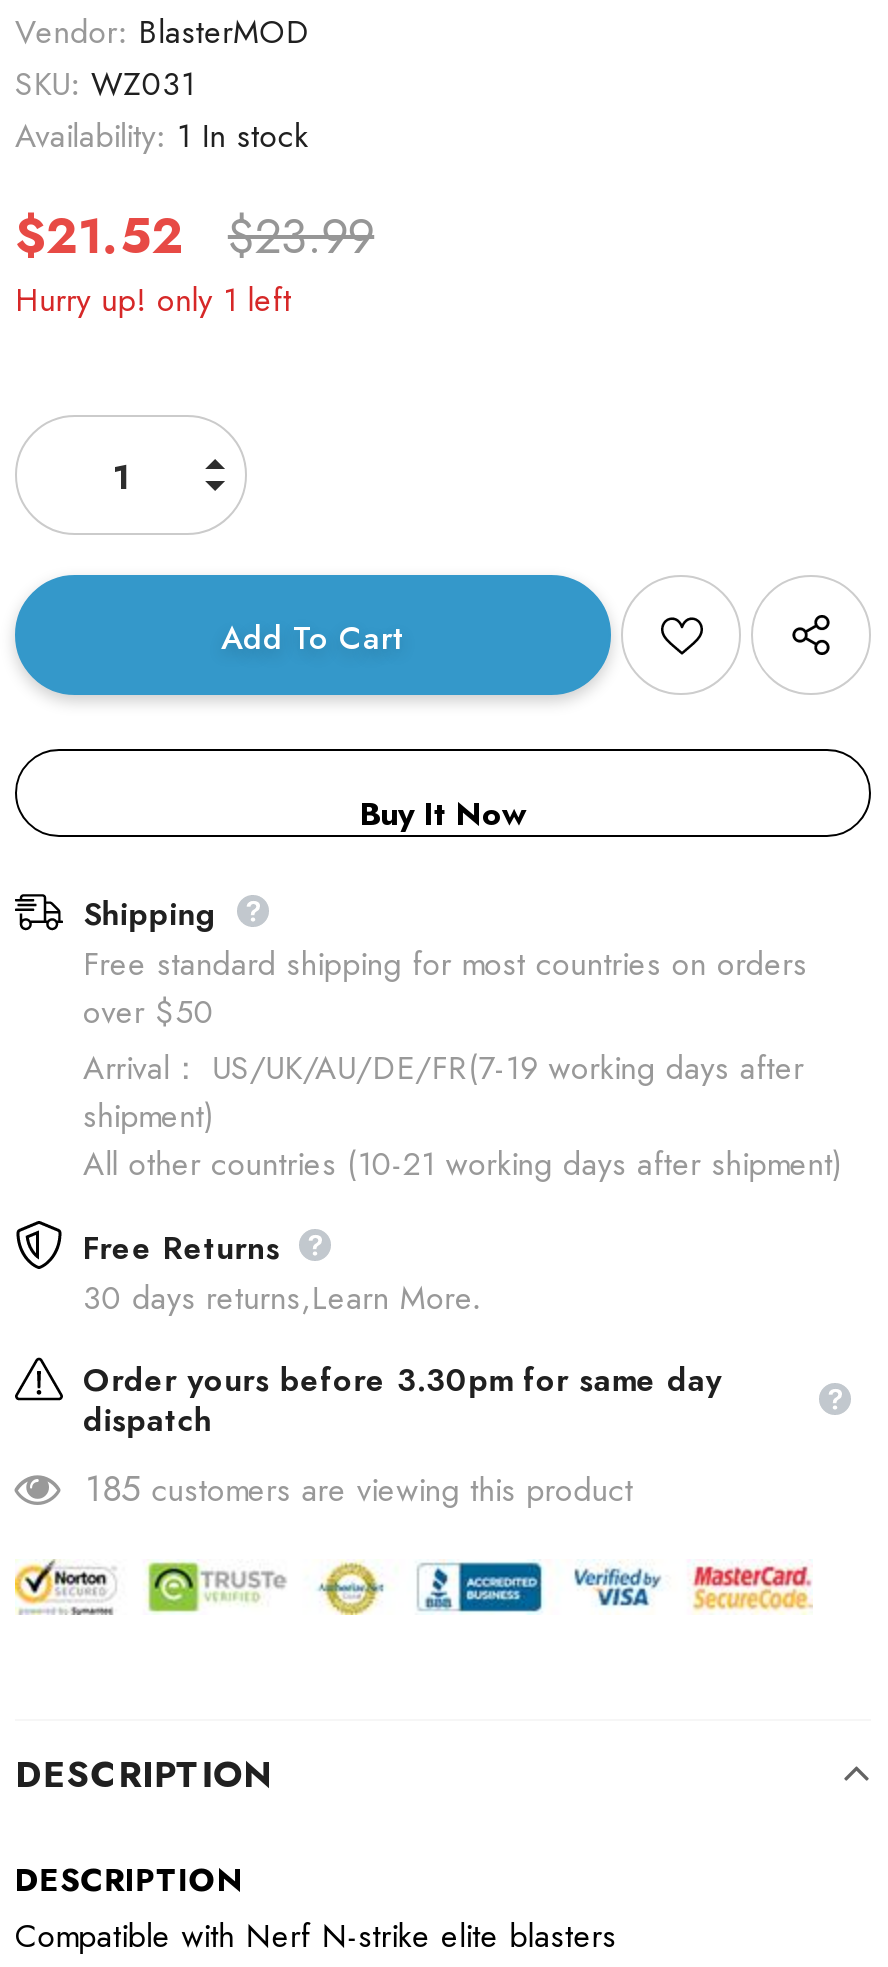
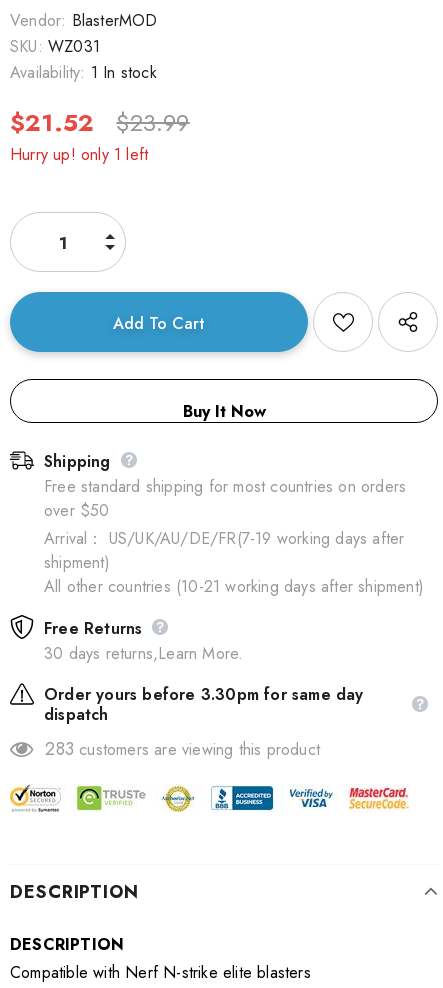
[86,1463,633,1515] 185 customers are viewing this product -> [45,736,320,762] 283 customers are viewing this product

